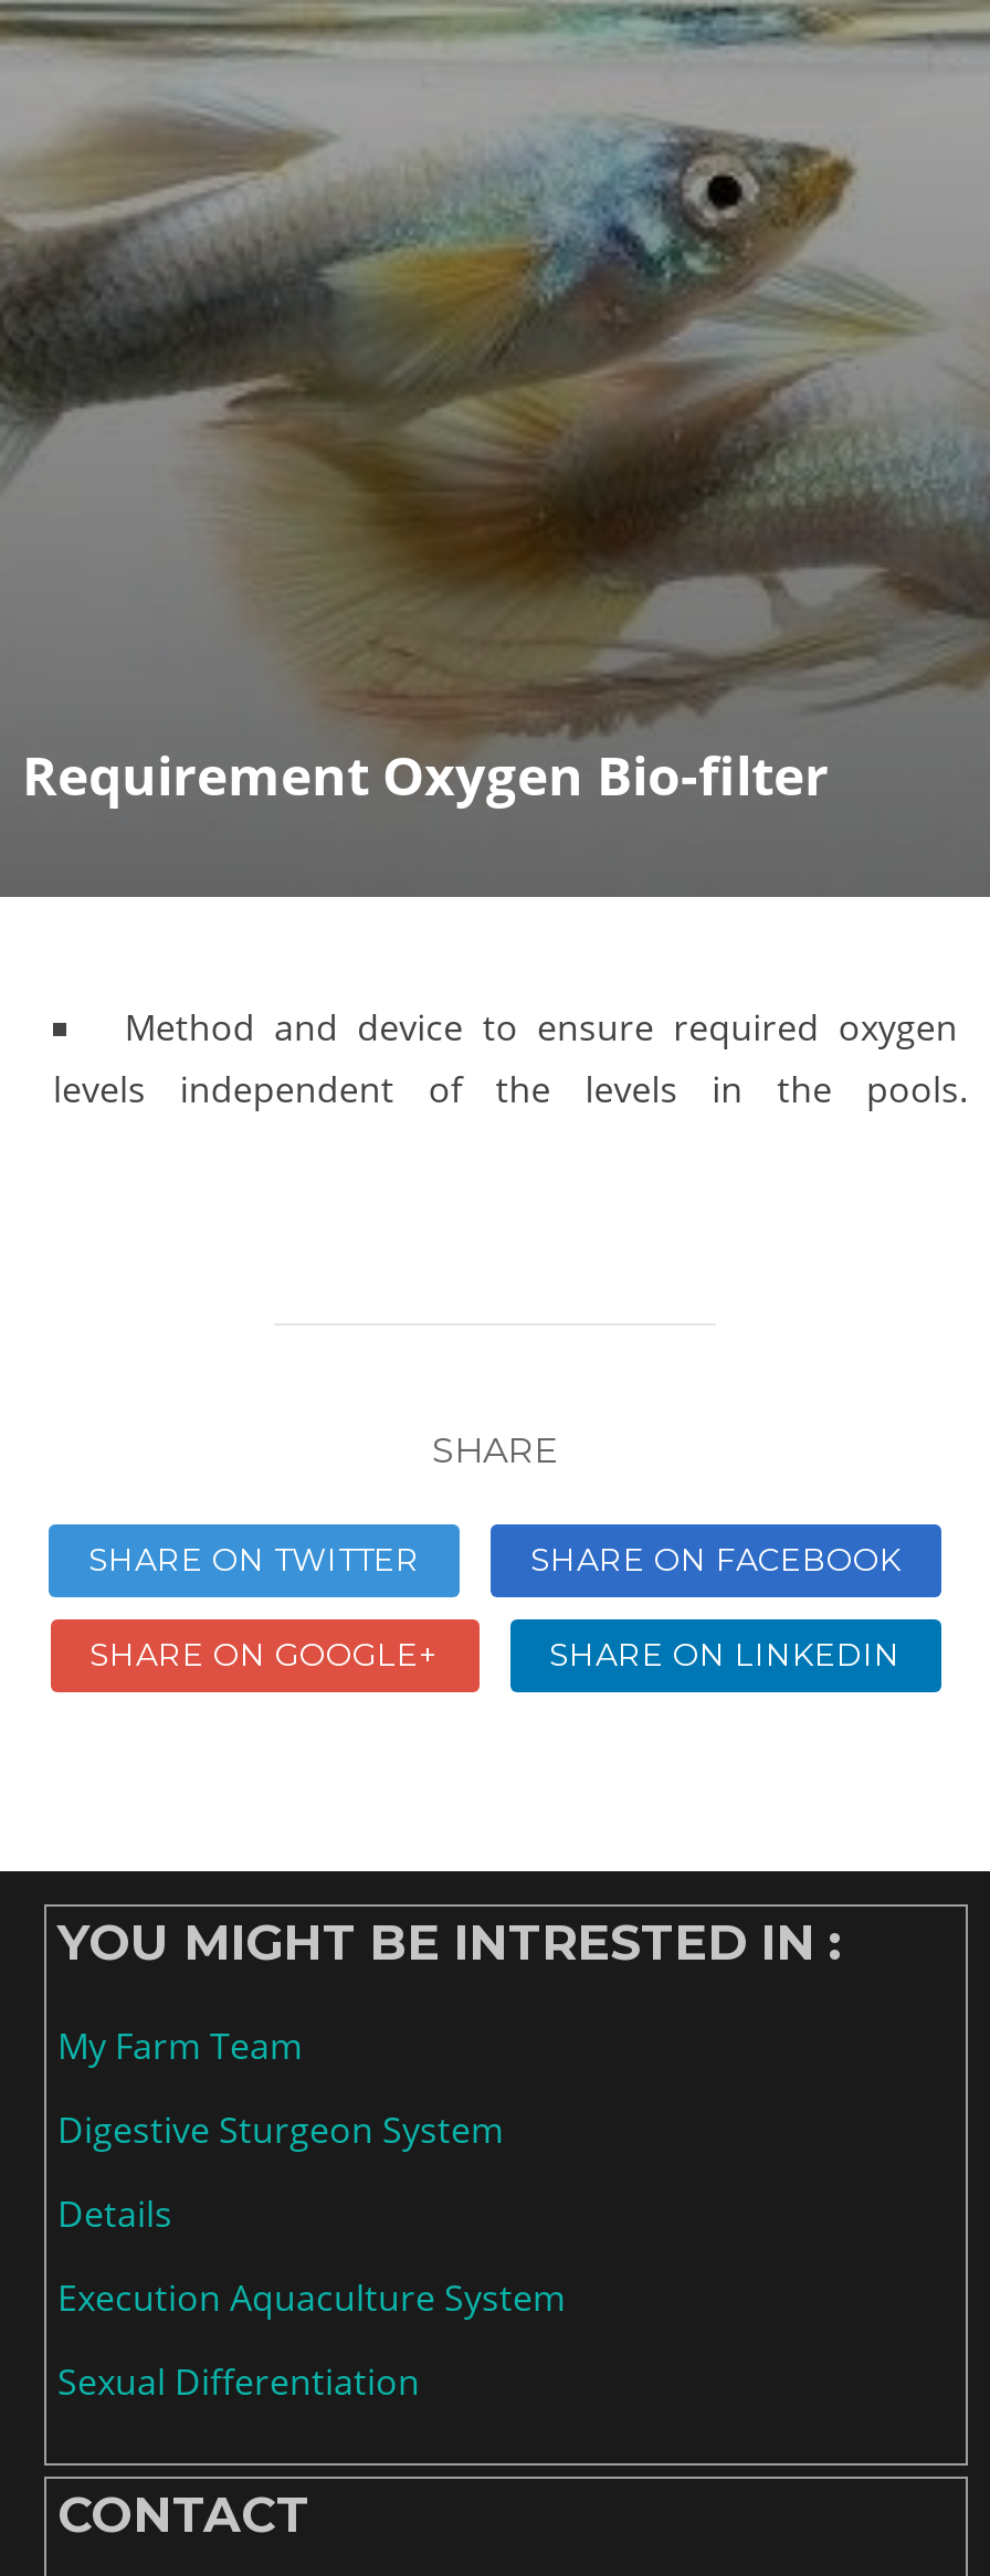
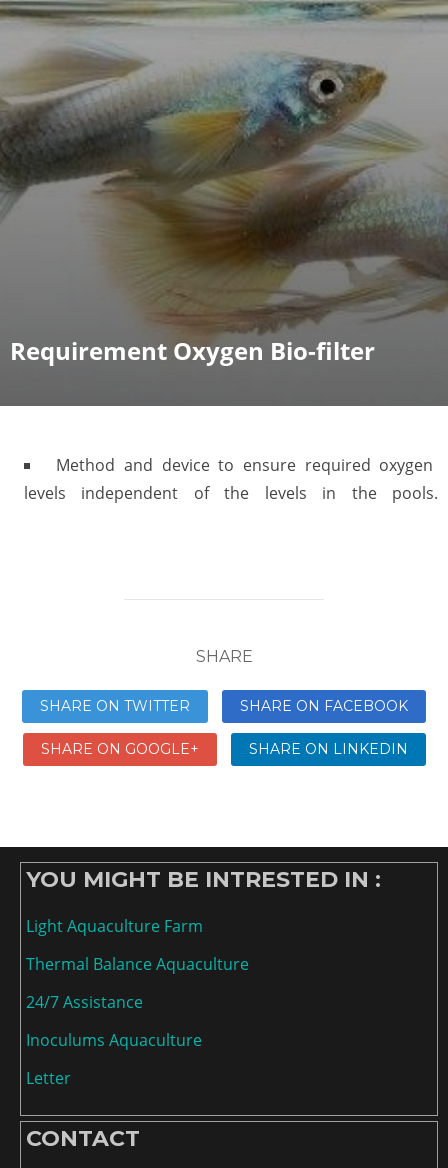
[57,2021,303,2070] My Farm Team -> [26,915,203,937] Light Aquaculture Farm
[57,2105,504,2154] Digestive Sturgeon System -> [26,953,249,975] Thermal Balance Aquaculture
[57,2189,172,2238] Details -> [26,991,143,1013] 24/7 Assistance
[57,2273,566,2322] Execution Aquaculture System -> [26,1029,202,1051] Inoculums Aquaculture
[57,2357,420,2406] Sexual Differentiation -> [26,1067,71,1089] Letter

